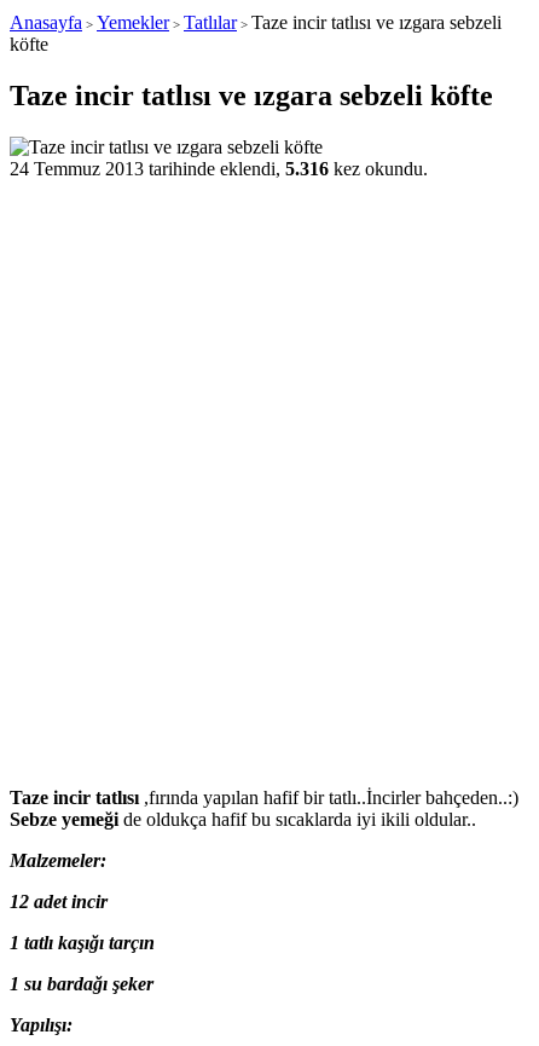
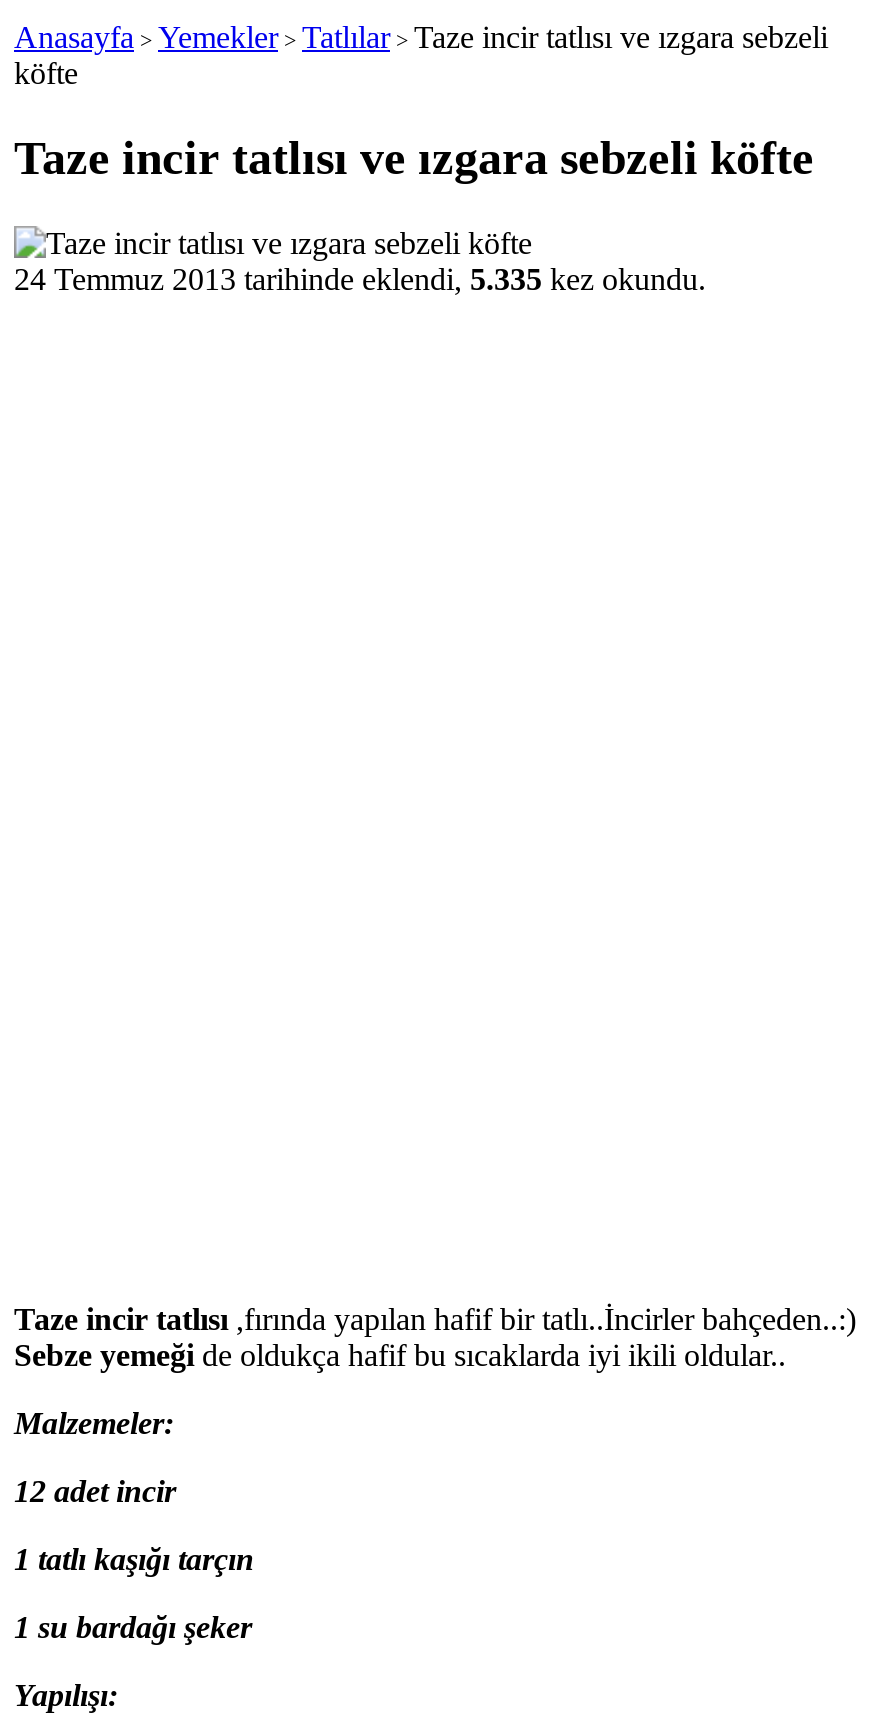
[10,158,428,179] 24 Temmuz 2013 tarihinde eklendi, 5.316 kez okundu. -> [14,262,706,296] 24 Temmuz 2013 tarihinde eklendi, 5.335 kez okundu.

